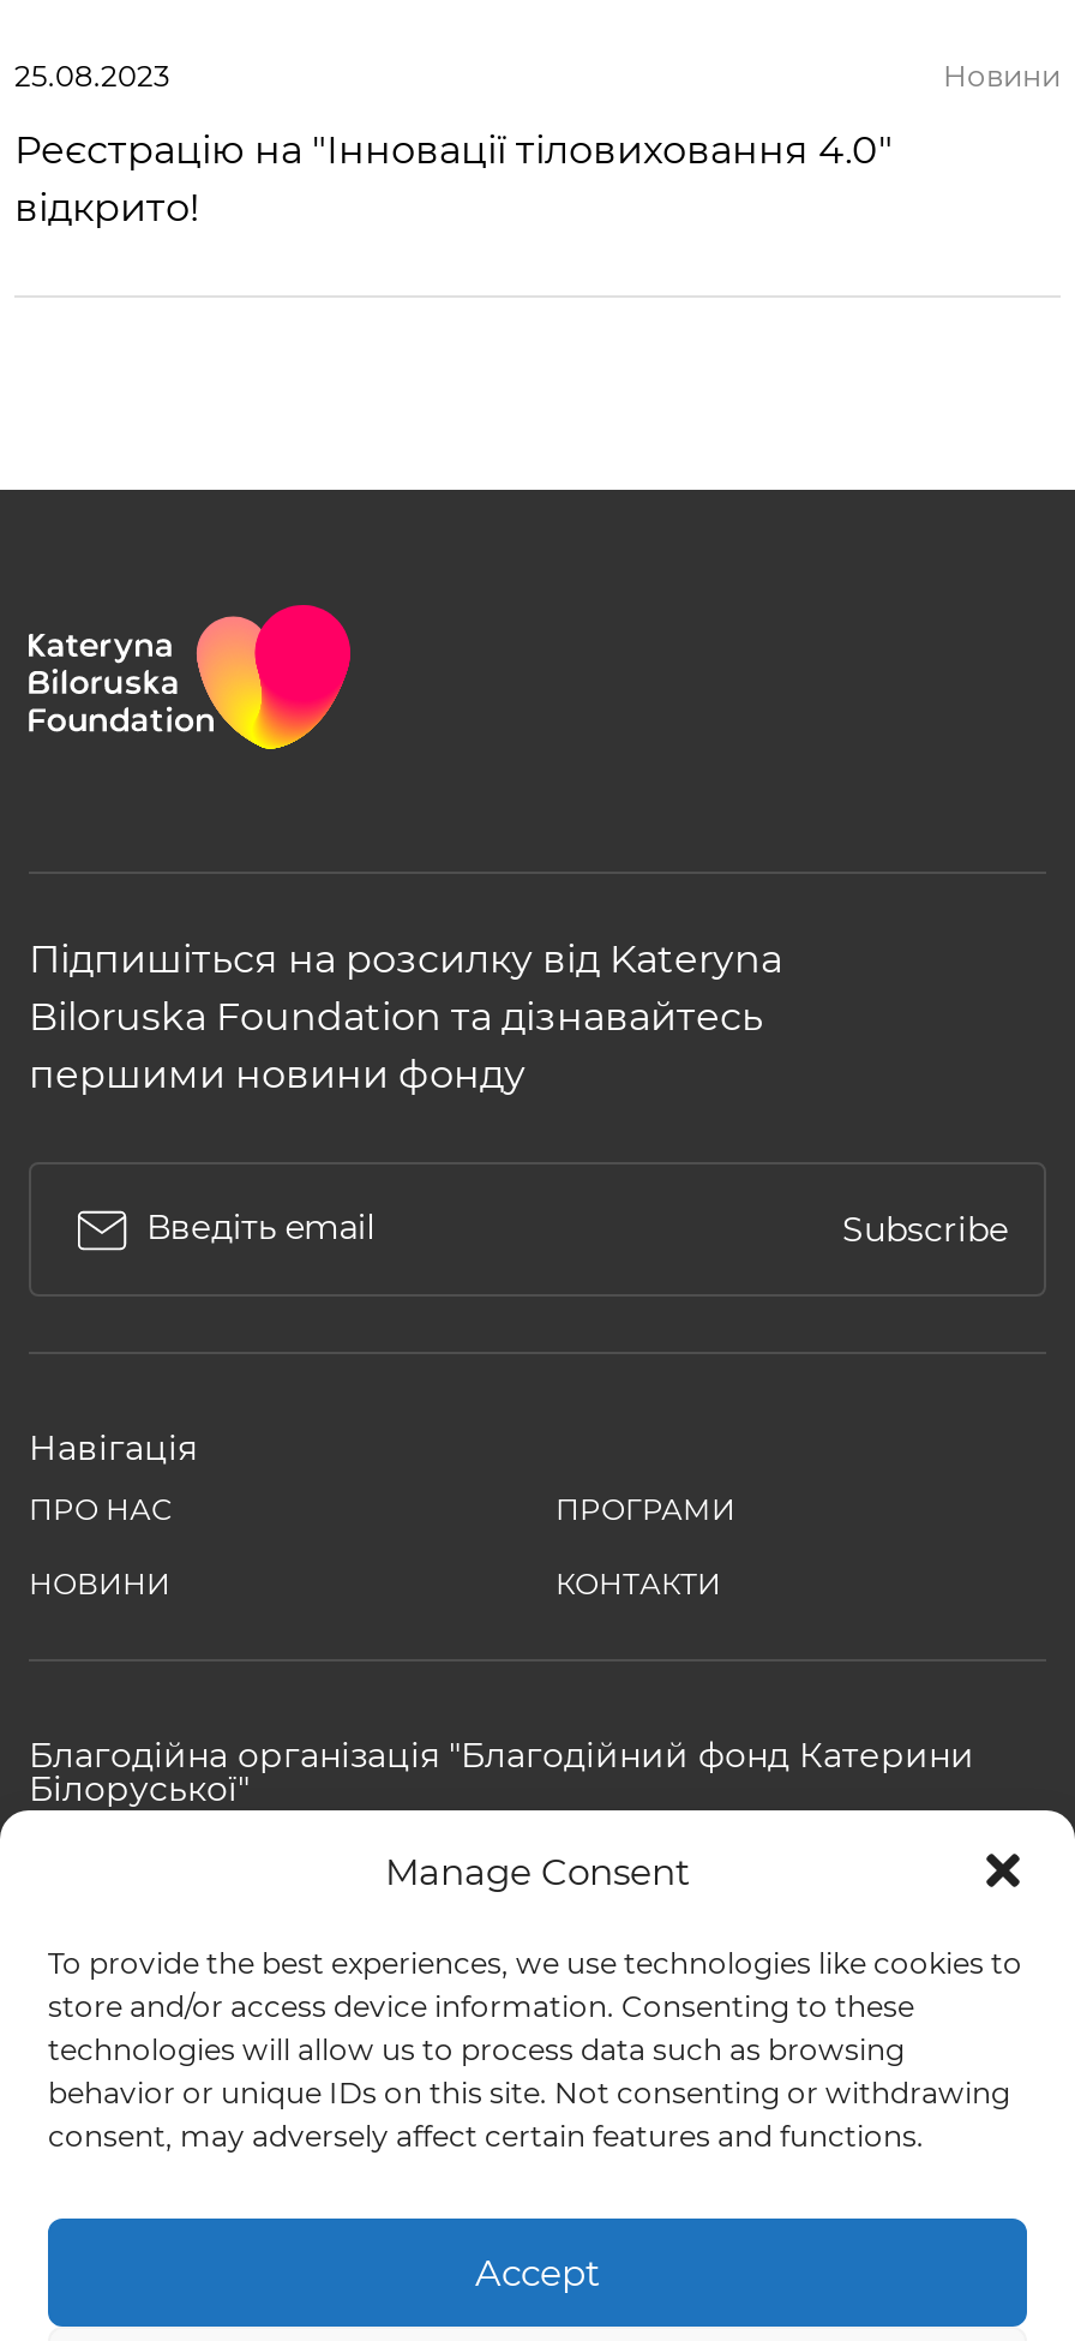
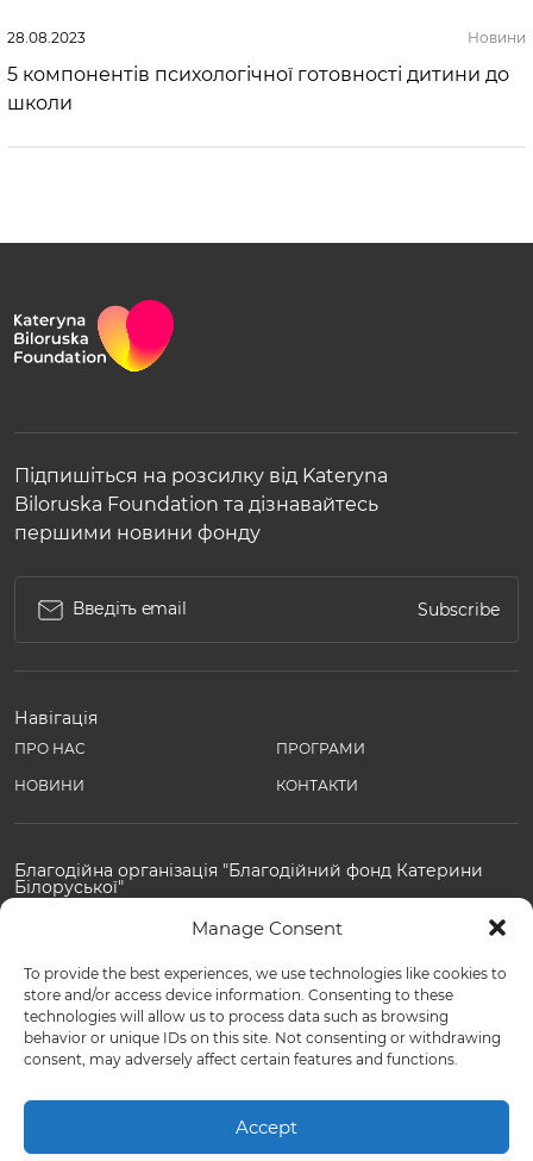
[14,57,170,93] 25.08.2023 -> [7,28,86,46] 28.08.2023
[14,127,893,230] Реєстрацію на "Інновації тіловиховання 4.0" | відкрито! -> [7,63,509,114] 5 компонентів психологічної готовності дитини до | школи

